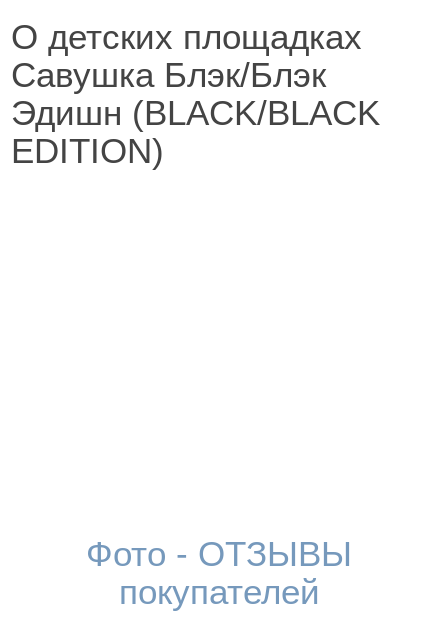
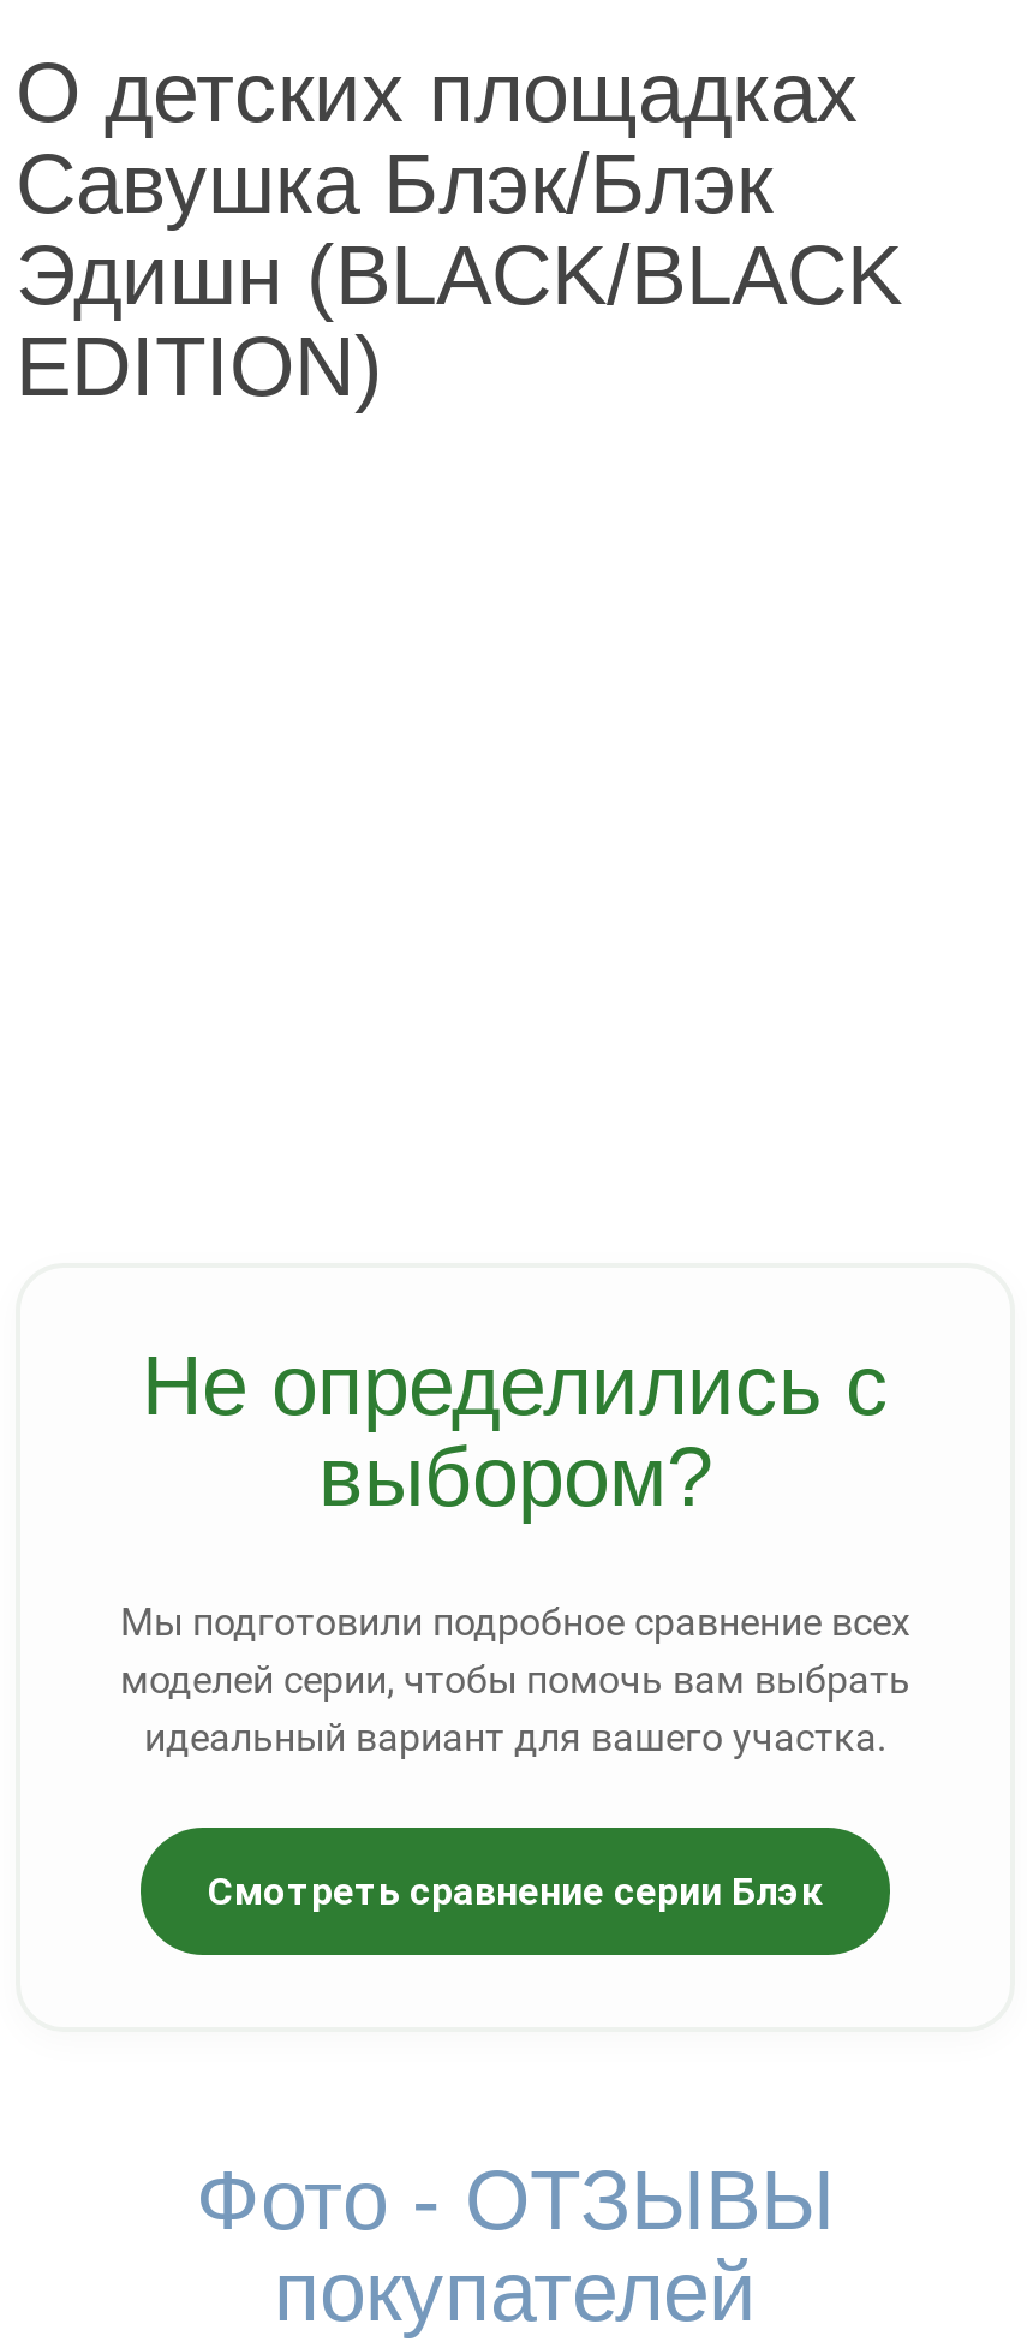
none -> [120,1338,910,1915] Не определились с | выбором? | Мы подготовили подробное сравнение всех | моделей серии, чтобы помочь вам выбрать | идеальный вариант для вашего участка. | Смотреть сравнение серии Блэк

